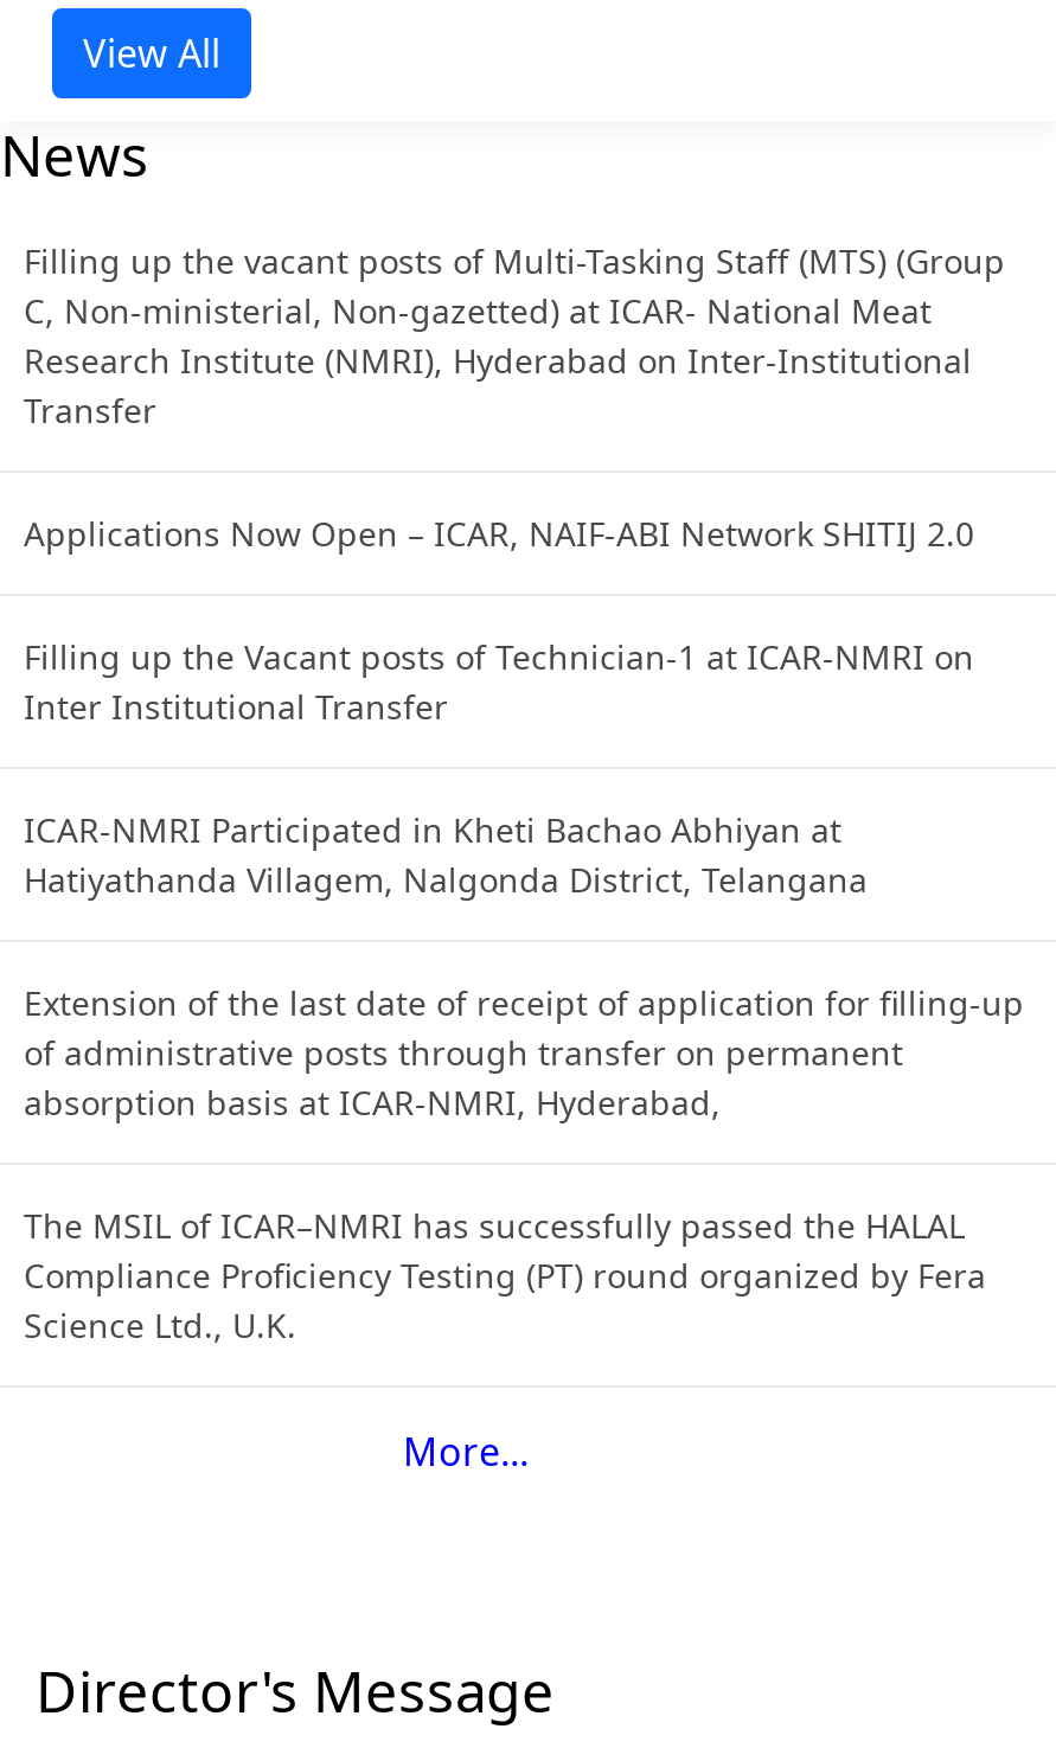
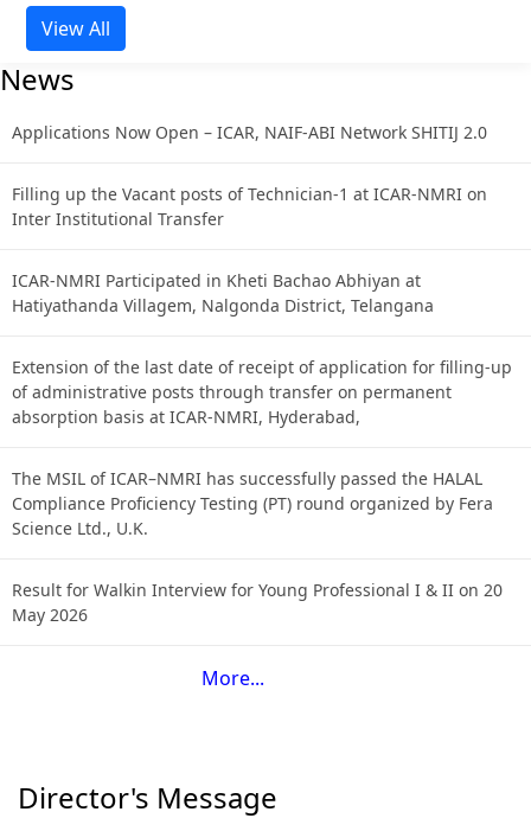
[24,239,1005,433] Filling up the vacant posts of Multi-Tasking Staff (MTS) (Group | C, Non-ministerial, Non-gazetted) at ICAR- National Meat | Research Institute (NMRI), Hyderabad on Inter-Institutional | Transfer -> none
moved [24,511,1024,1348] -> [12,121,512,540]: Applications Now Open – ICAR, NAIF-ABI Network SHITIJ 2.0 | Filling up the Vacant posts of Technician-1 at ICAR-NMRI on | Inter Institutional Transfer | ... | Compliance Proficiency Testing (PT) round organized by Fera | Science Ltd., U.K.
none -> [12,579,503,626] Result for Walkin Interview for Young Professional I & II on 20 | May 2026

